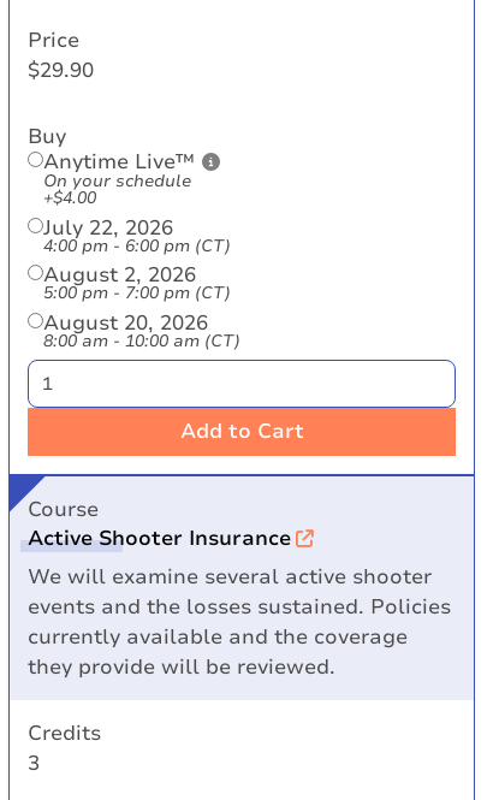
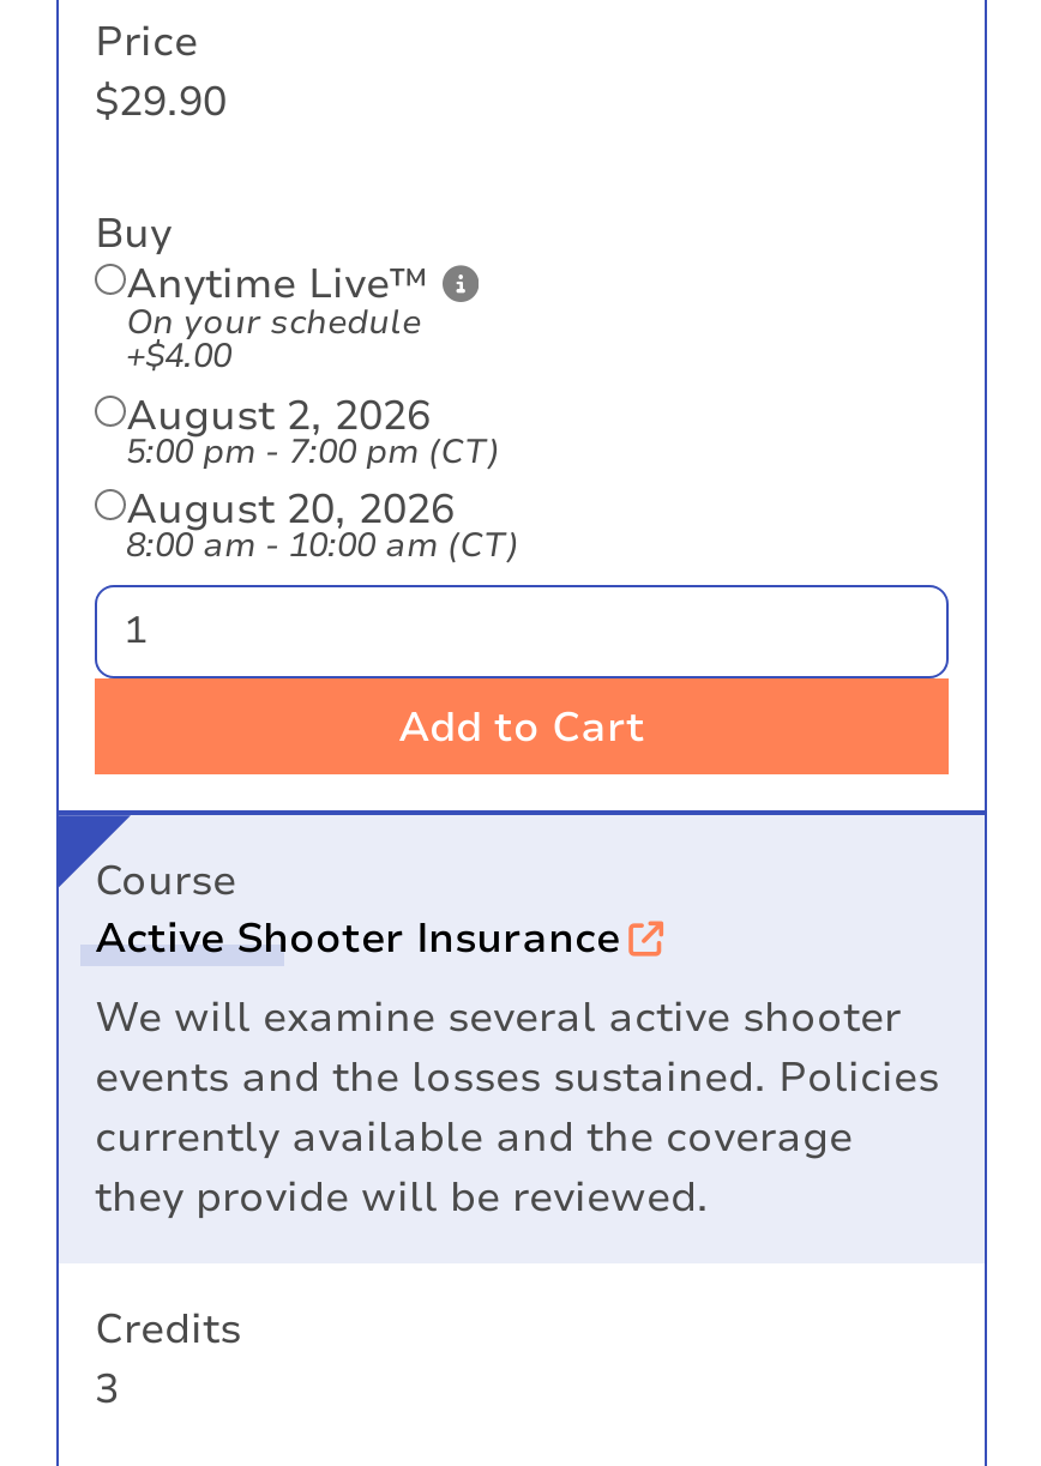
[43,214,231,257] July 22, 2026 | 4:00 pm - 6:00 pm (CT) -> none

